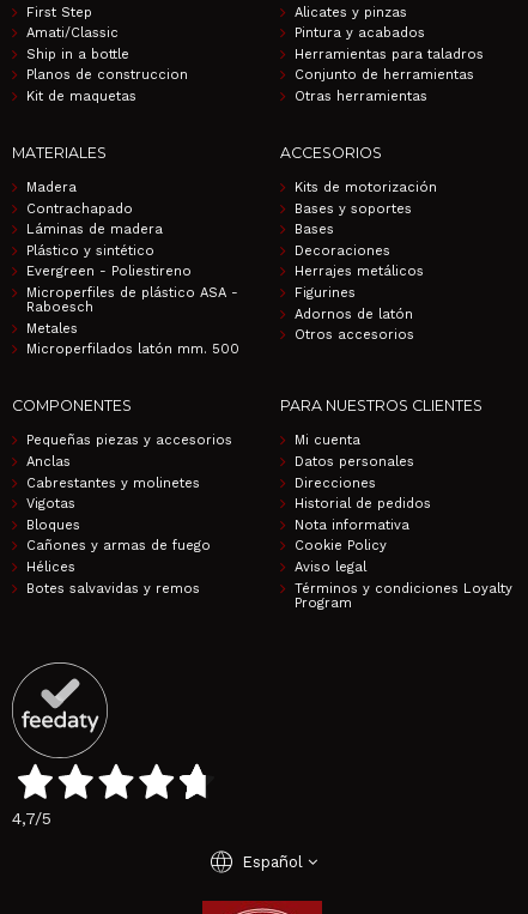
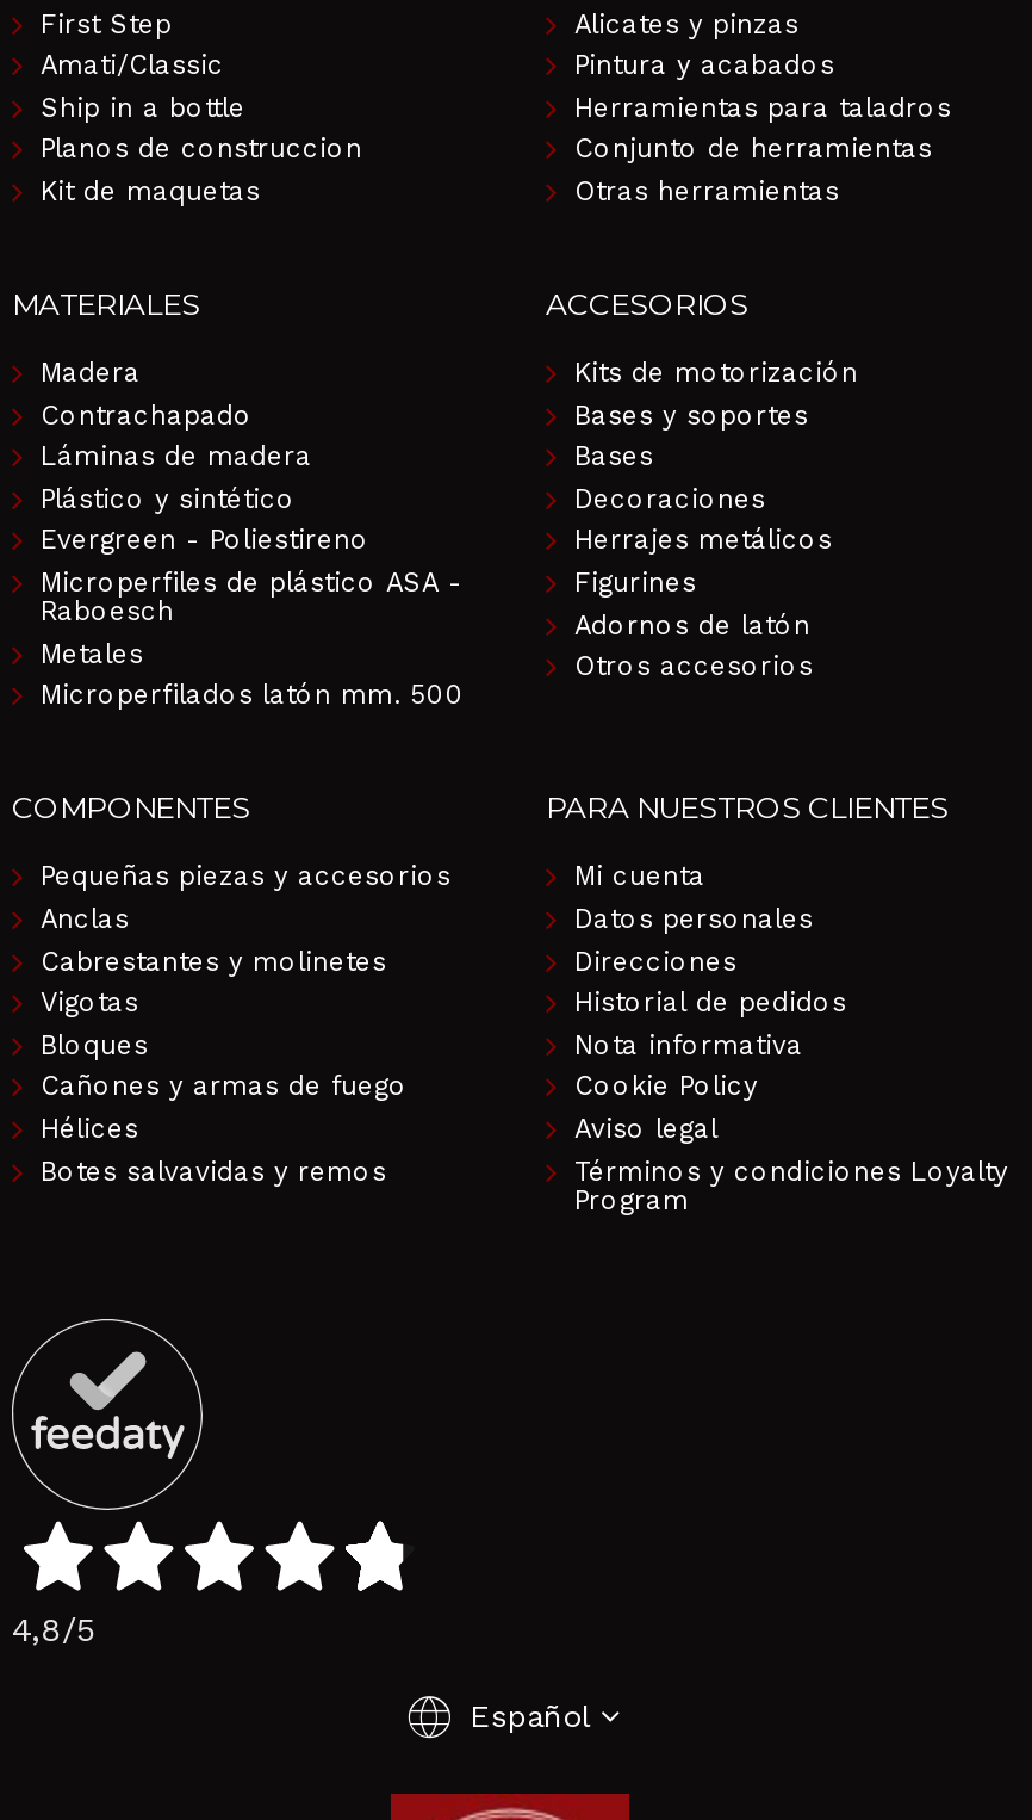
[12,808,51,828] 4,7/5 -> [12,1610,95,1648] 4,8/5

